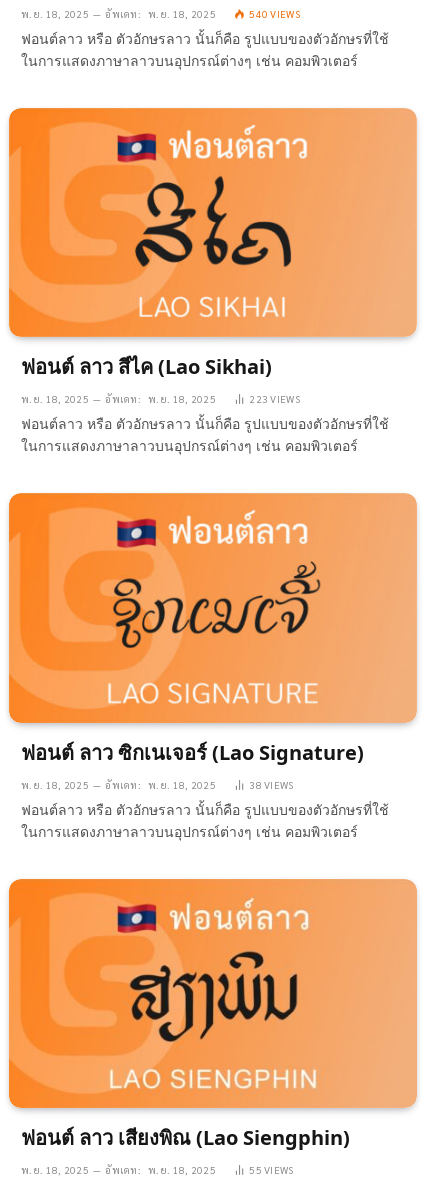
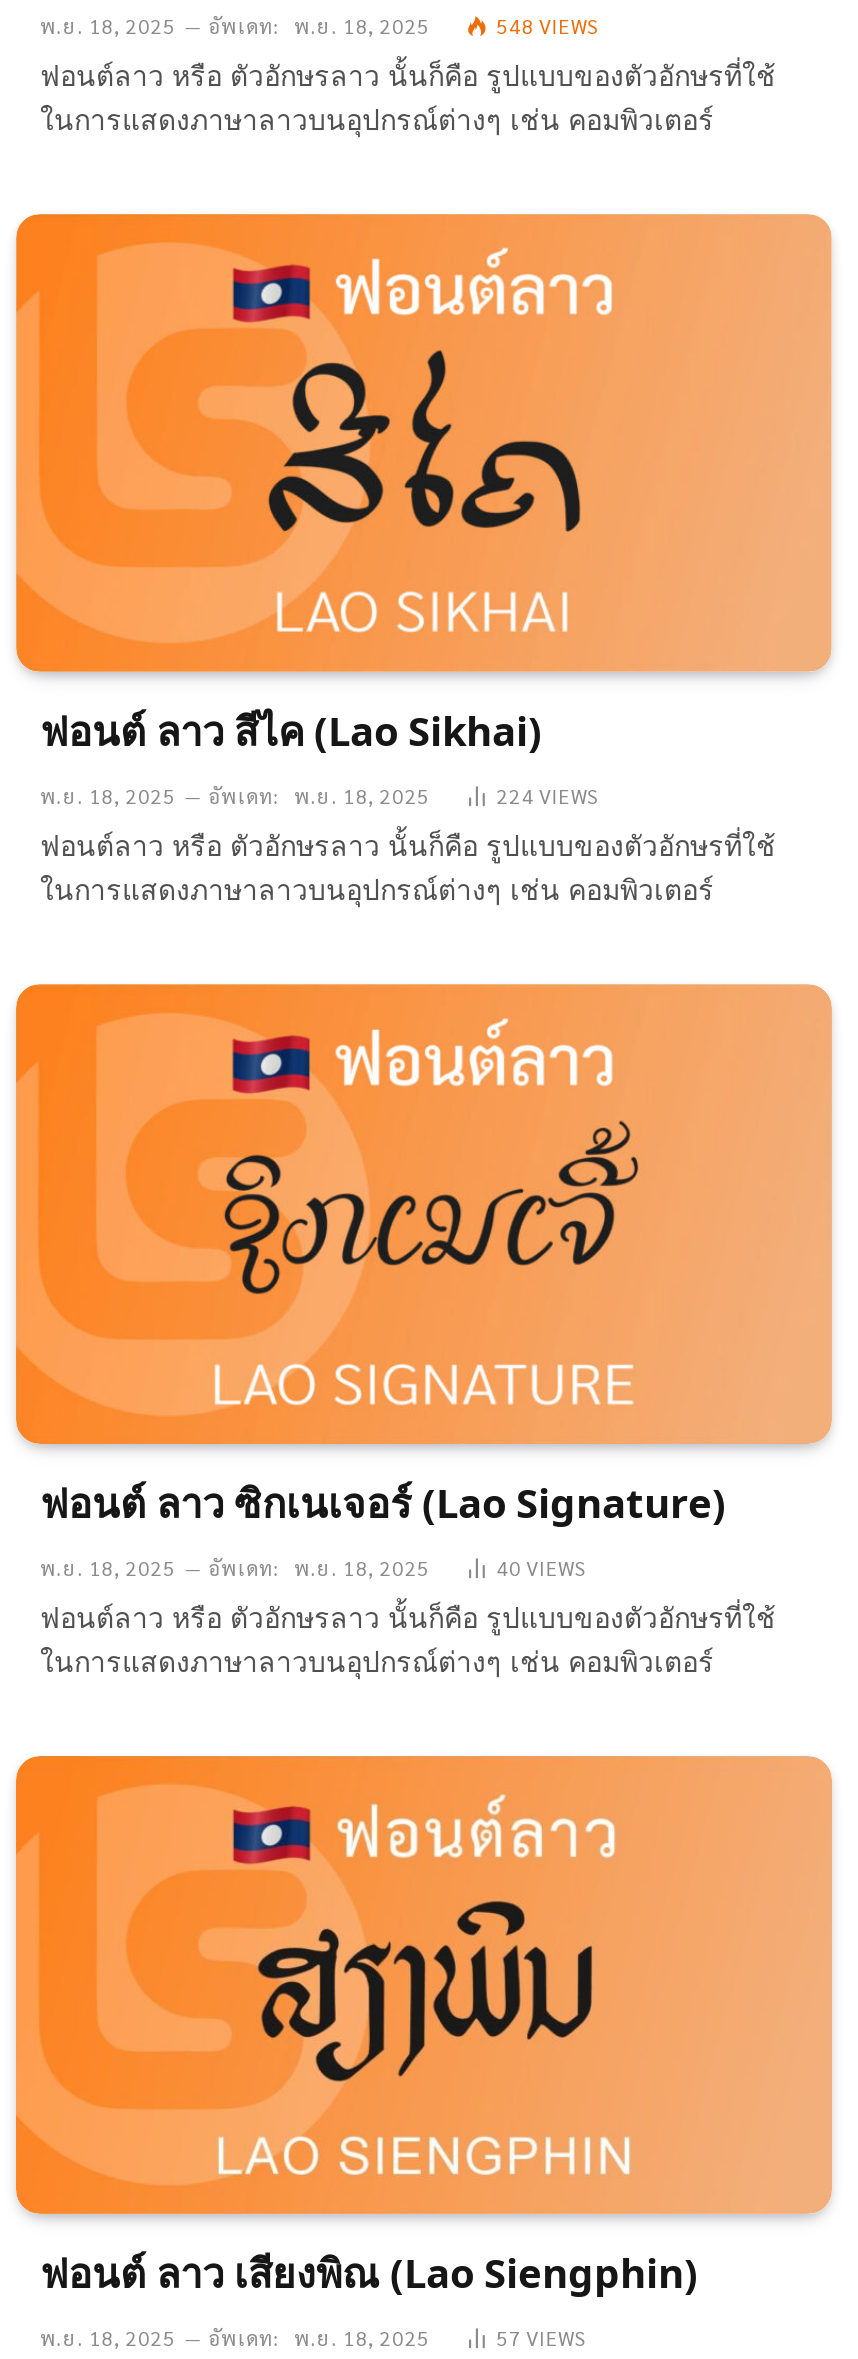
[249,6,300,19] 540 VIEWS -> [496,11,598,37] 548 VIEWS
[249,392,300,405] 223 VIEWS -> [496,782,598,808] 224 VIEWS
[249,777,294,790] 38 VIEWS -> [496,1553,585,1579] 40 VIEWS
[249,1163,294,1176] 55 VIEWS -> [496,2324,585,2350] 57 VIEWS

